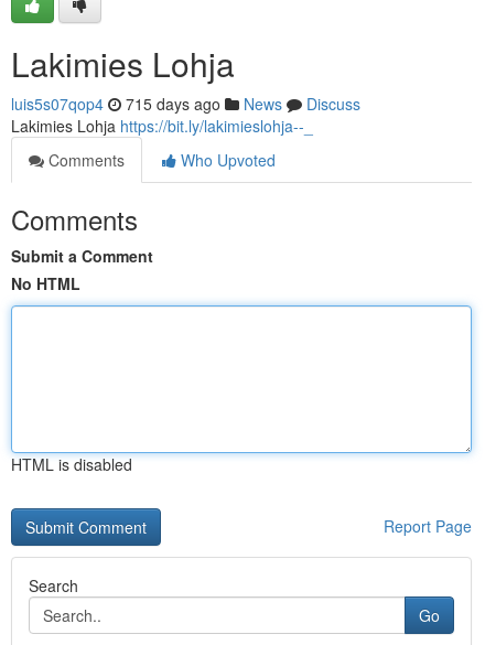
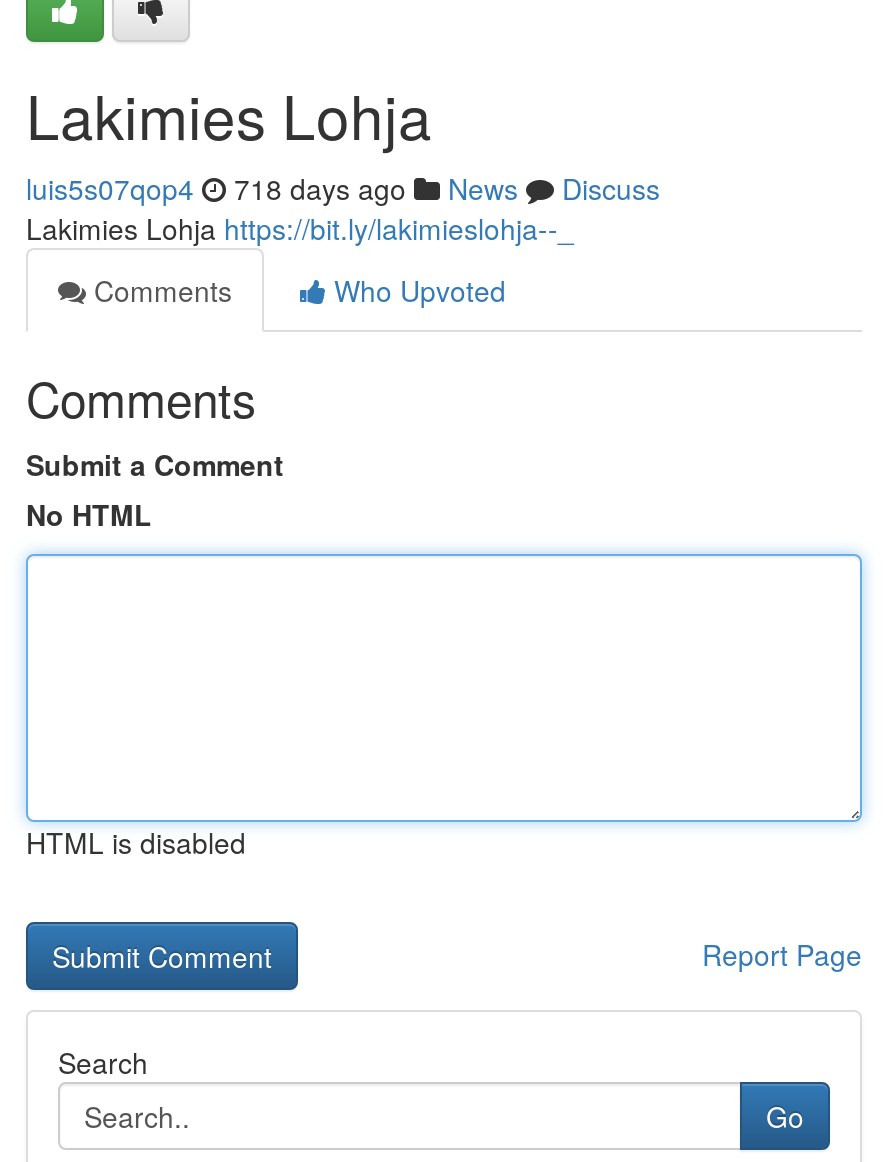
[11,93,360,115] luis5s07qop4 715 days ago News Discuss -> [26,168,660,208] luis5s07qop4 718 days ago News Discuss

